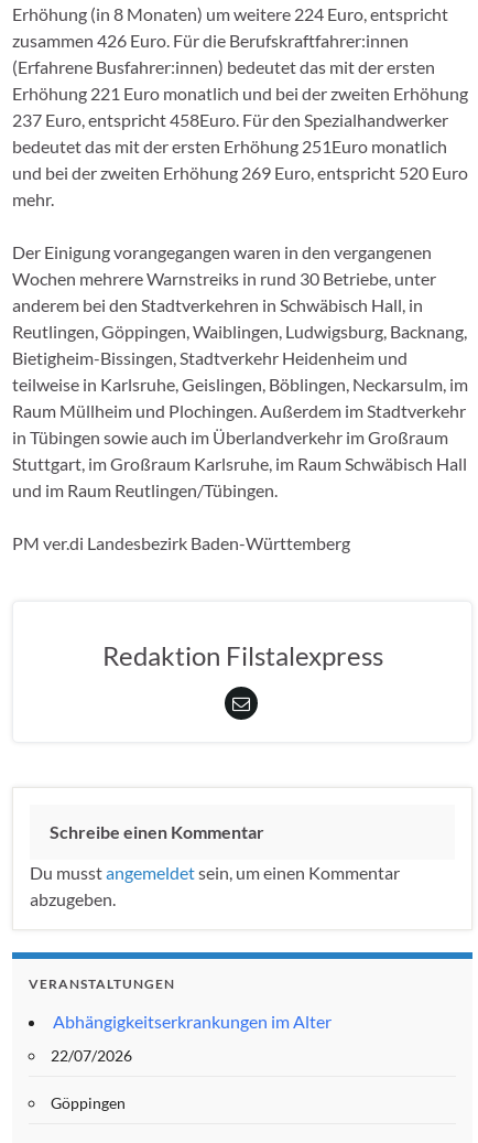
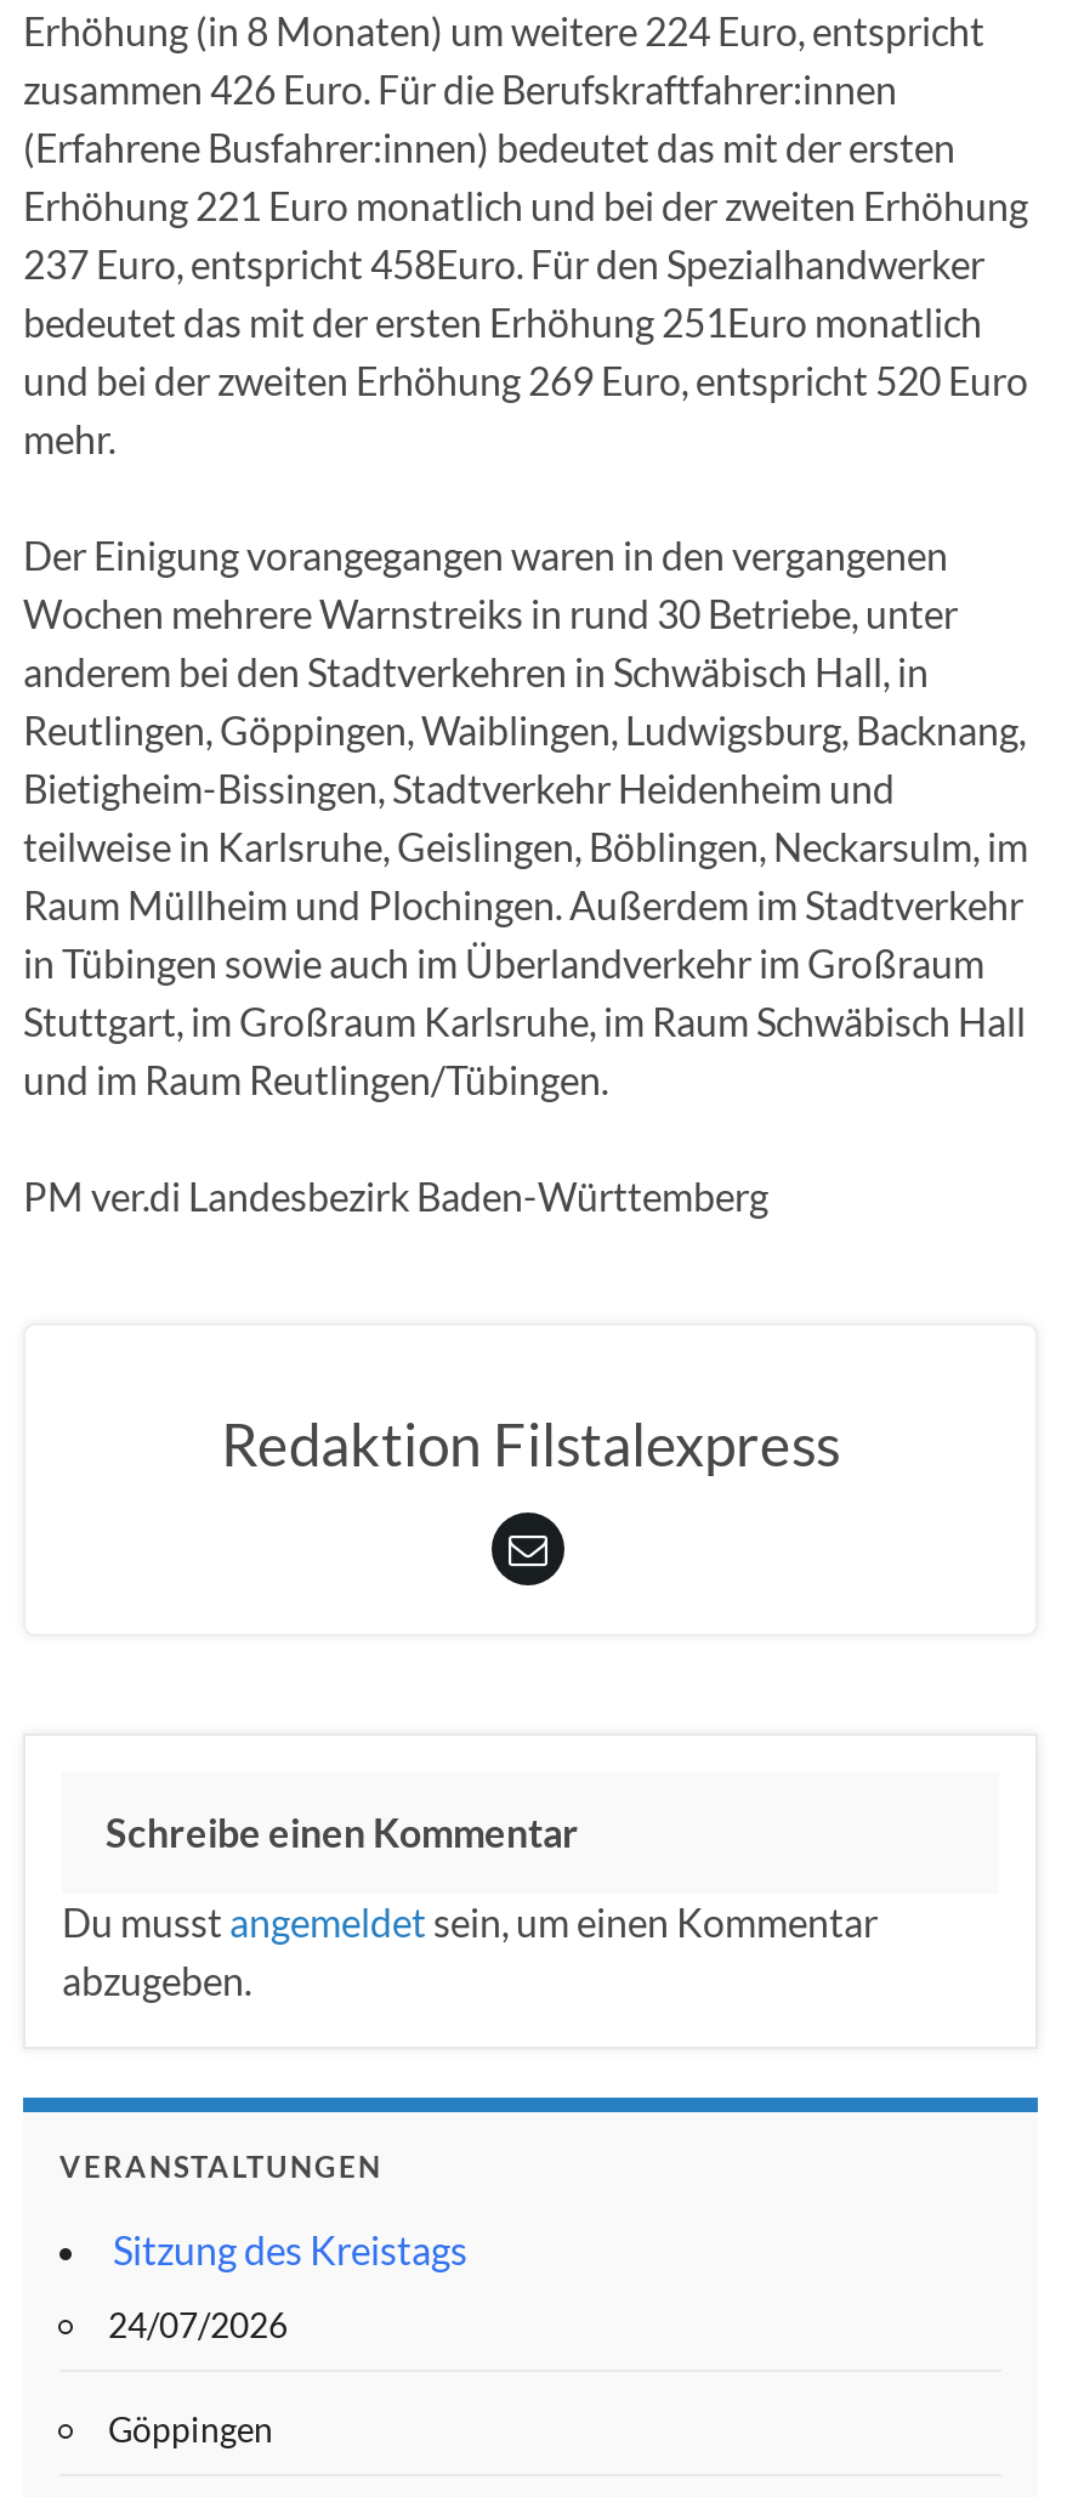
[53,1011,332,1032] Abhängigkeitserkrankungen im Alter -> [113,2227,467,2273] Sitzung des Kreistags
[51,1046,132,1065] 22/07/2026 -> [108,2304,288,2346] 24/07/2026

